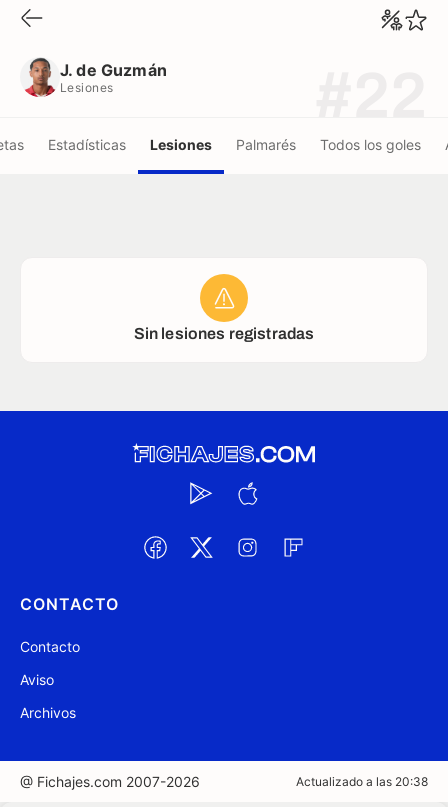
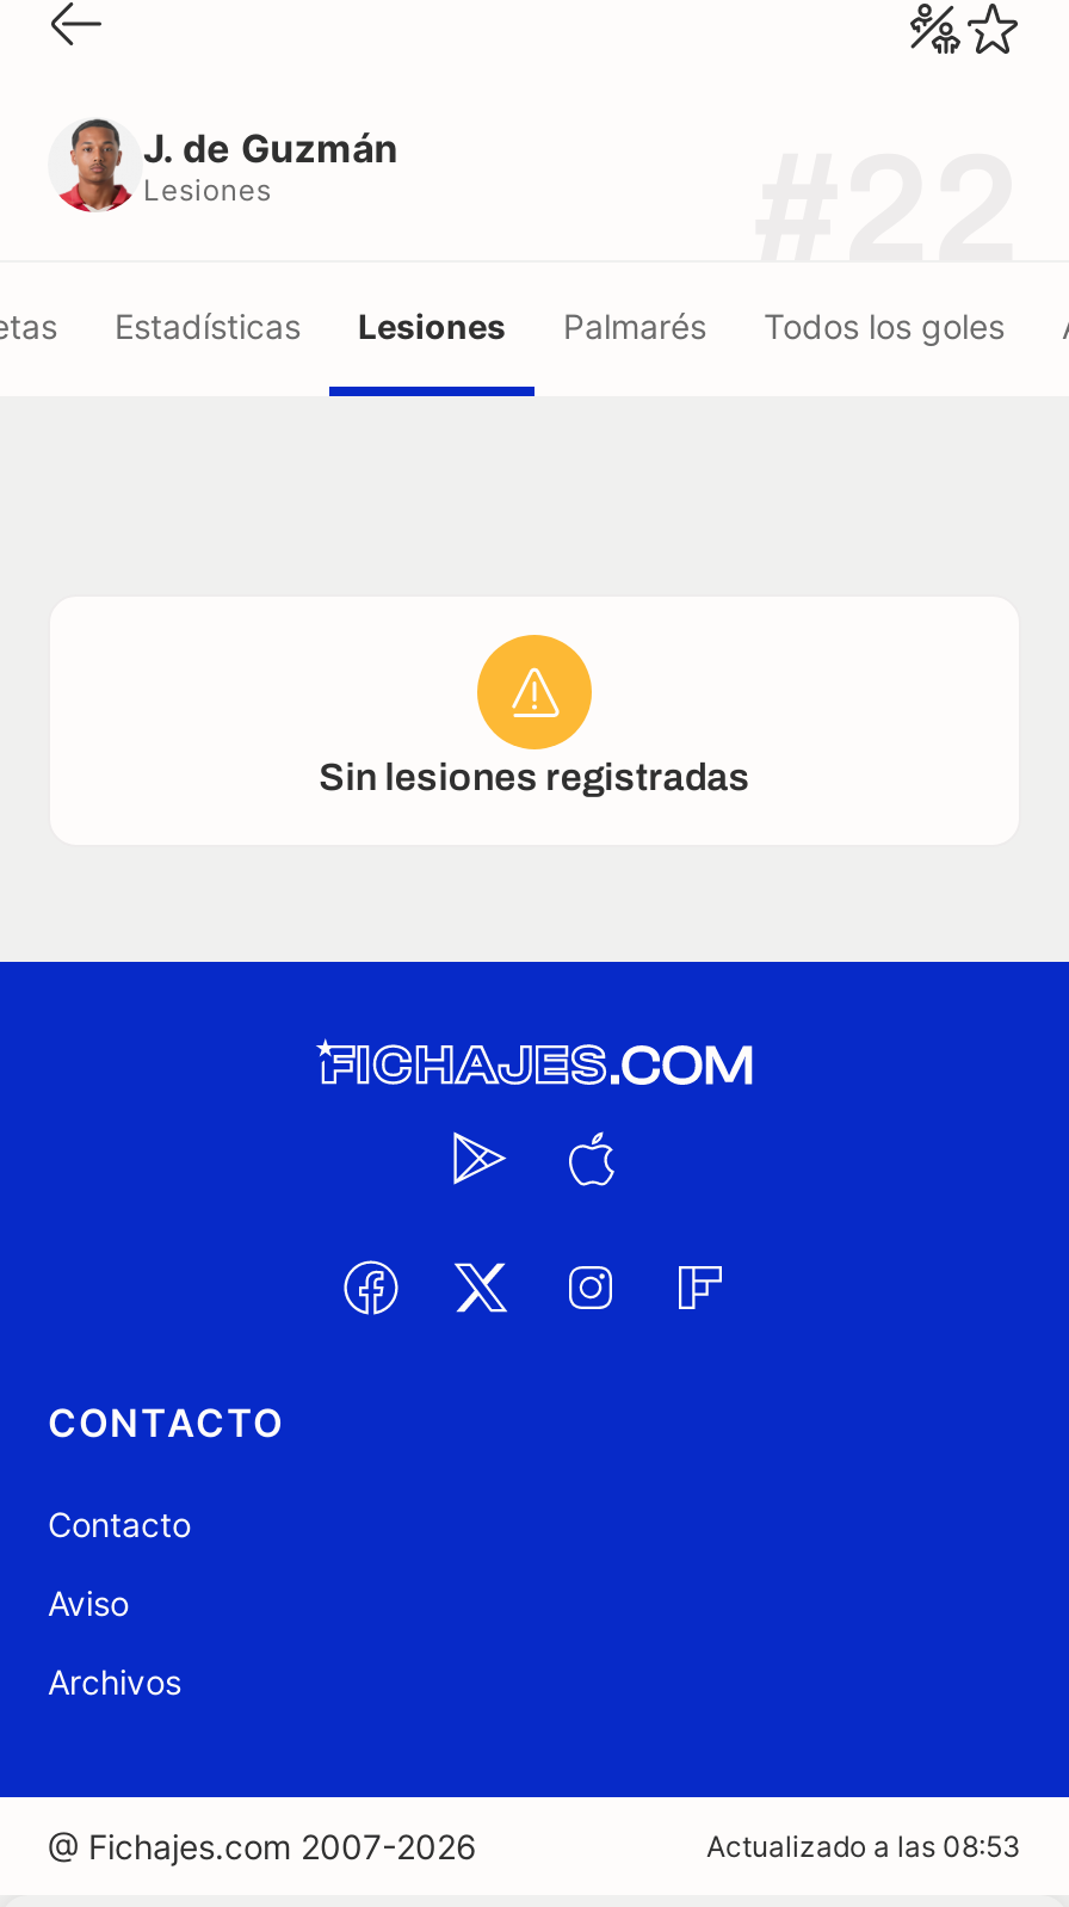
[296,774,428,789] Actualizado a las 20:38 -> [706,1828,1021,1864] Actualizado a las 08:53

